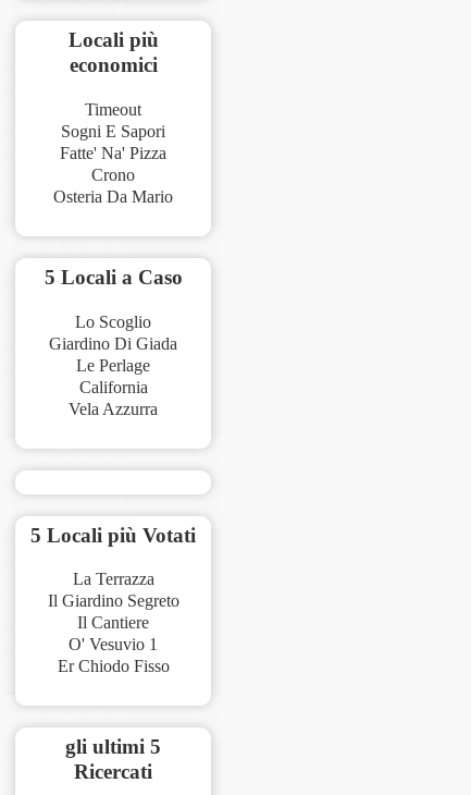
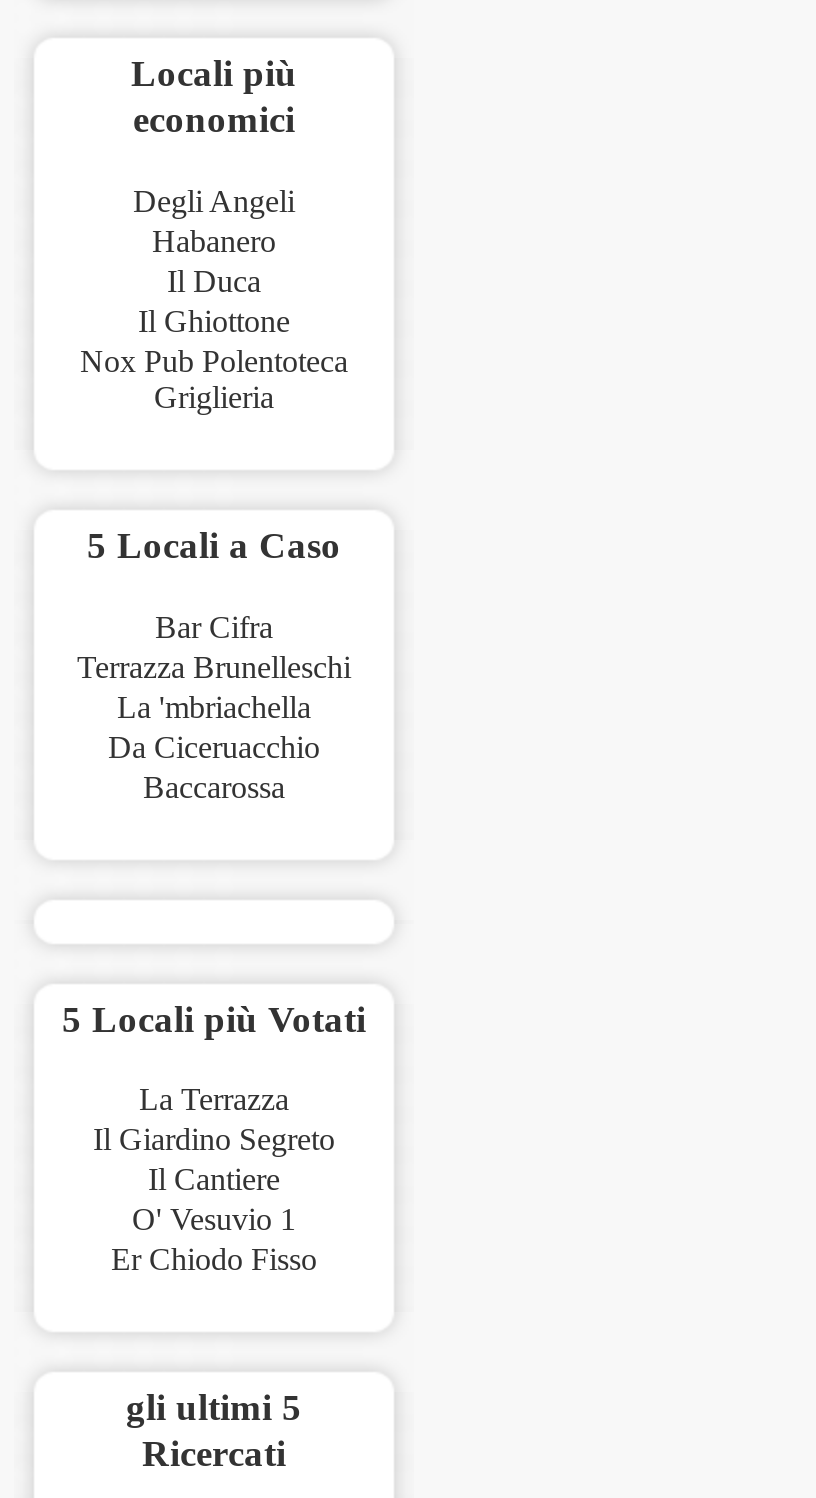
[53,100,173,206] Timeout | Sogni E Sapori | Fatte' Na' Pizza | Crono | Osteria Da Mario -> [80,184,348,414] Degli Angeli | Habanero | Il Duca | Il Ghiottone | Nox Pub Polentoteca | Griglieria
[49,312,177,418] Lo Scoglio | Giardino Di Giada | Le Perlage | California | Vela Azzurra -> [77,609,351,803] Bar Cifra | Terrazza Brunelleschi | La 'mbriachella | Da Ciceruacchio | Baccarossa

